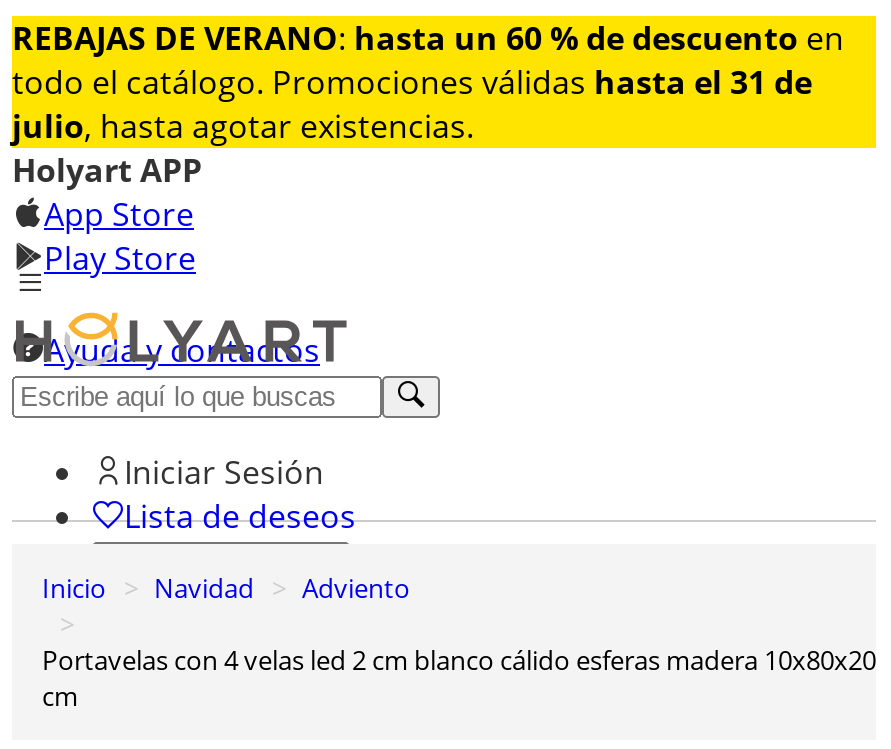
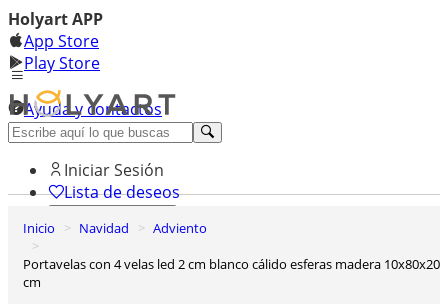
[12,14,878,150] [image] | REBAJAS DE VERANO: hasta un 60 % de descuento en | todo el catálogo. Promociones válidas hasta el 31 de | julio, hasta agotar existencias. -> none

